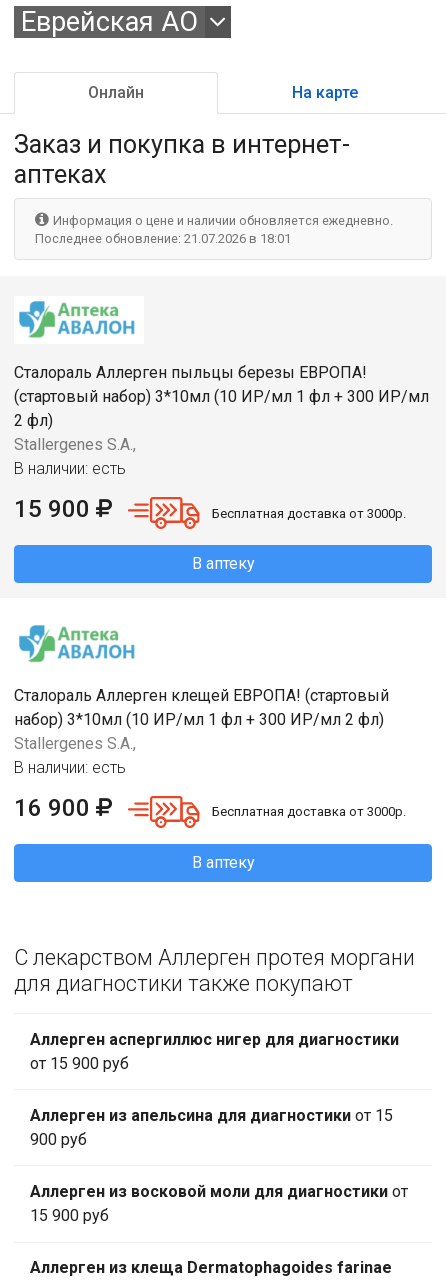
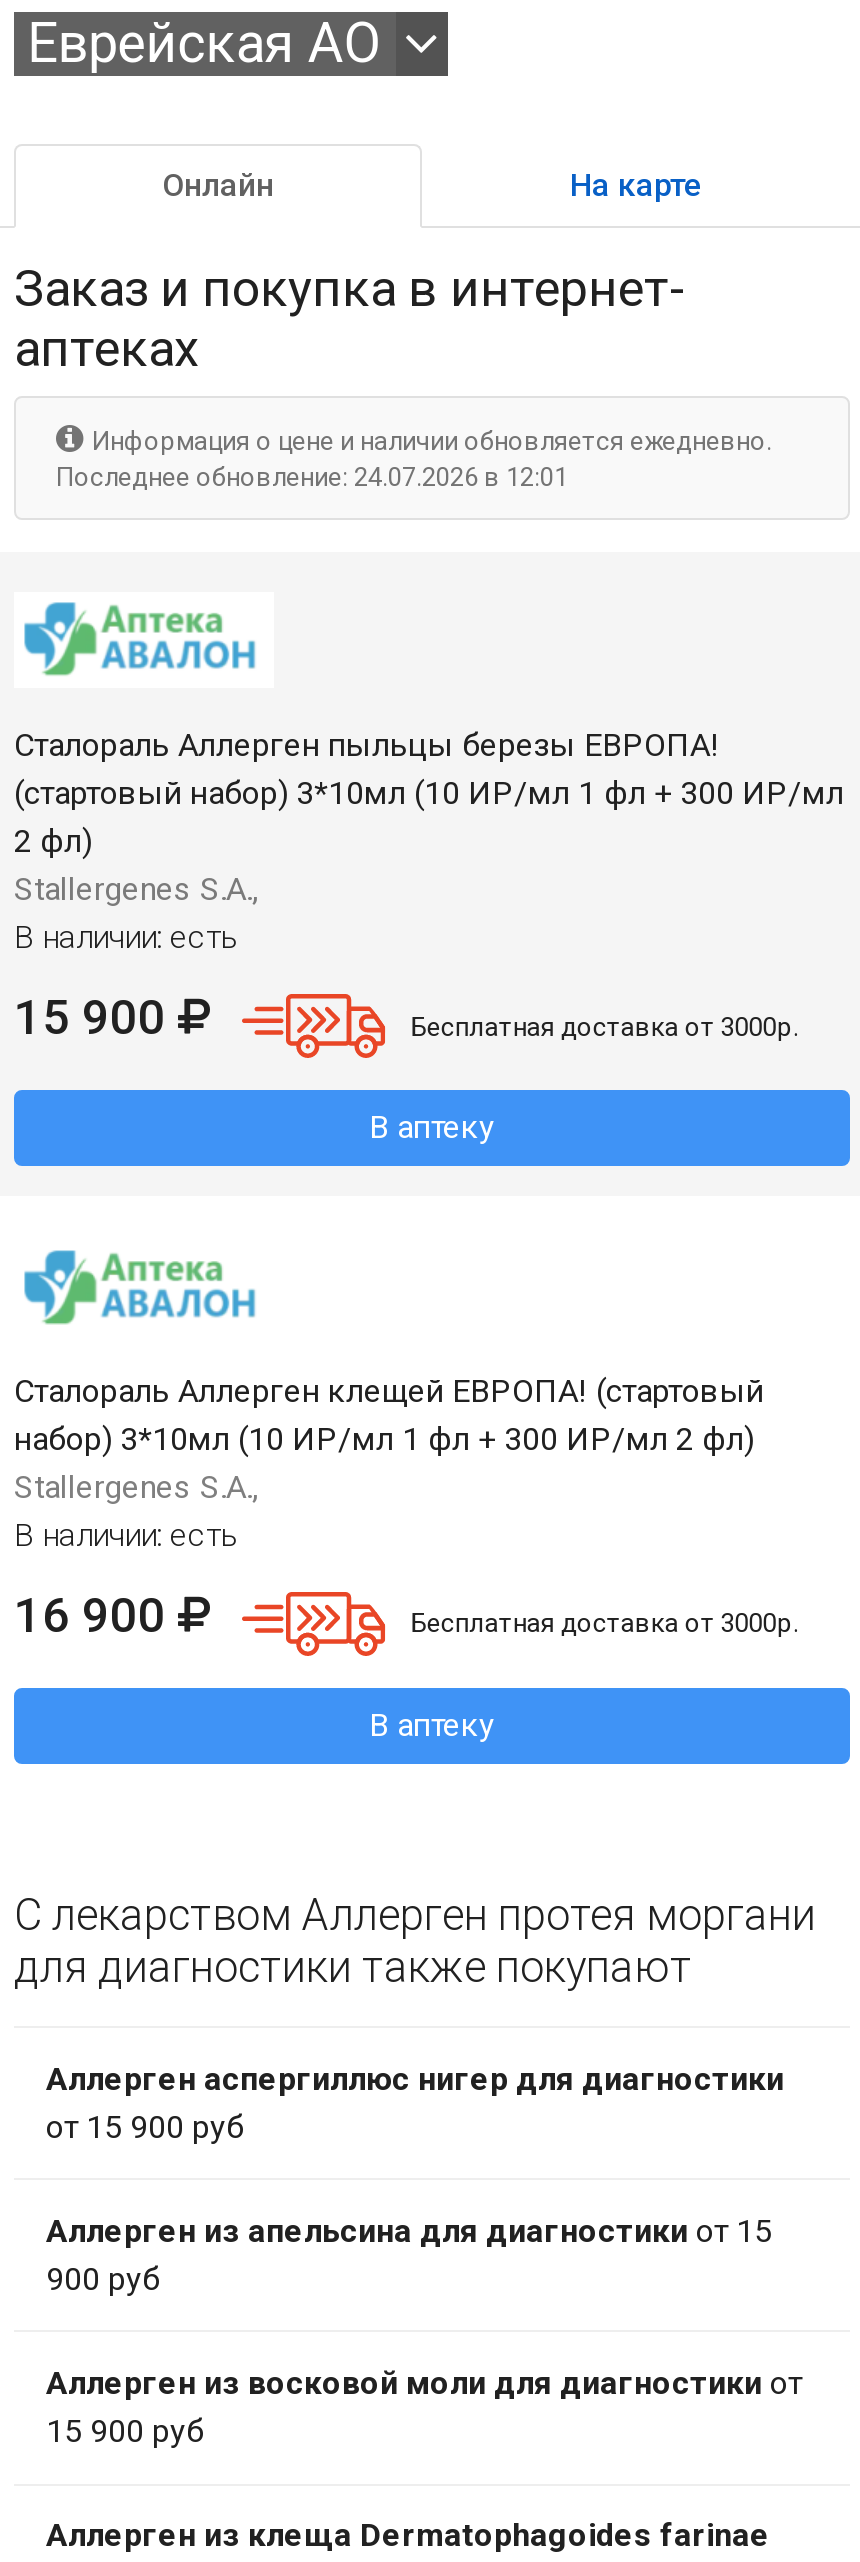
[35,231,291,246] Последнее обновление: 21.07.2026 в 18:01 -> [56,462,568,492] Последнее обновление: 24.07.2026 в 12:01

